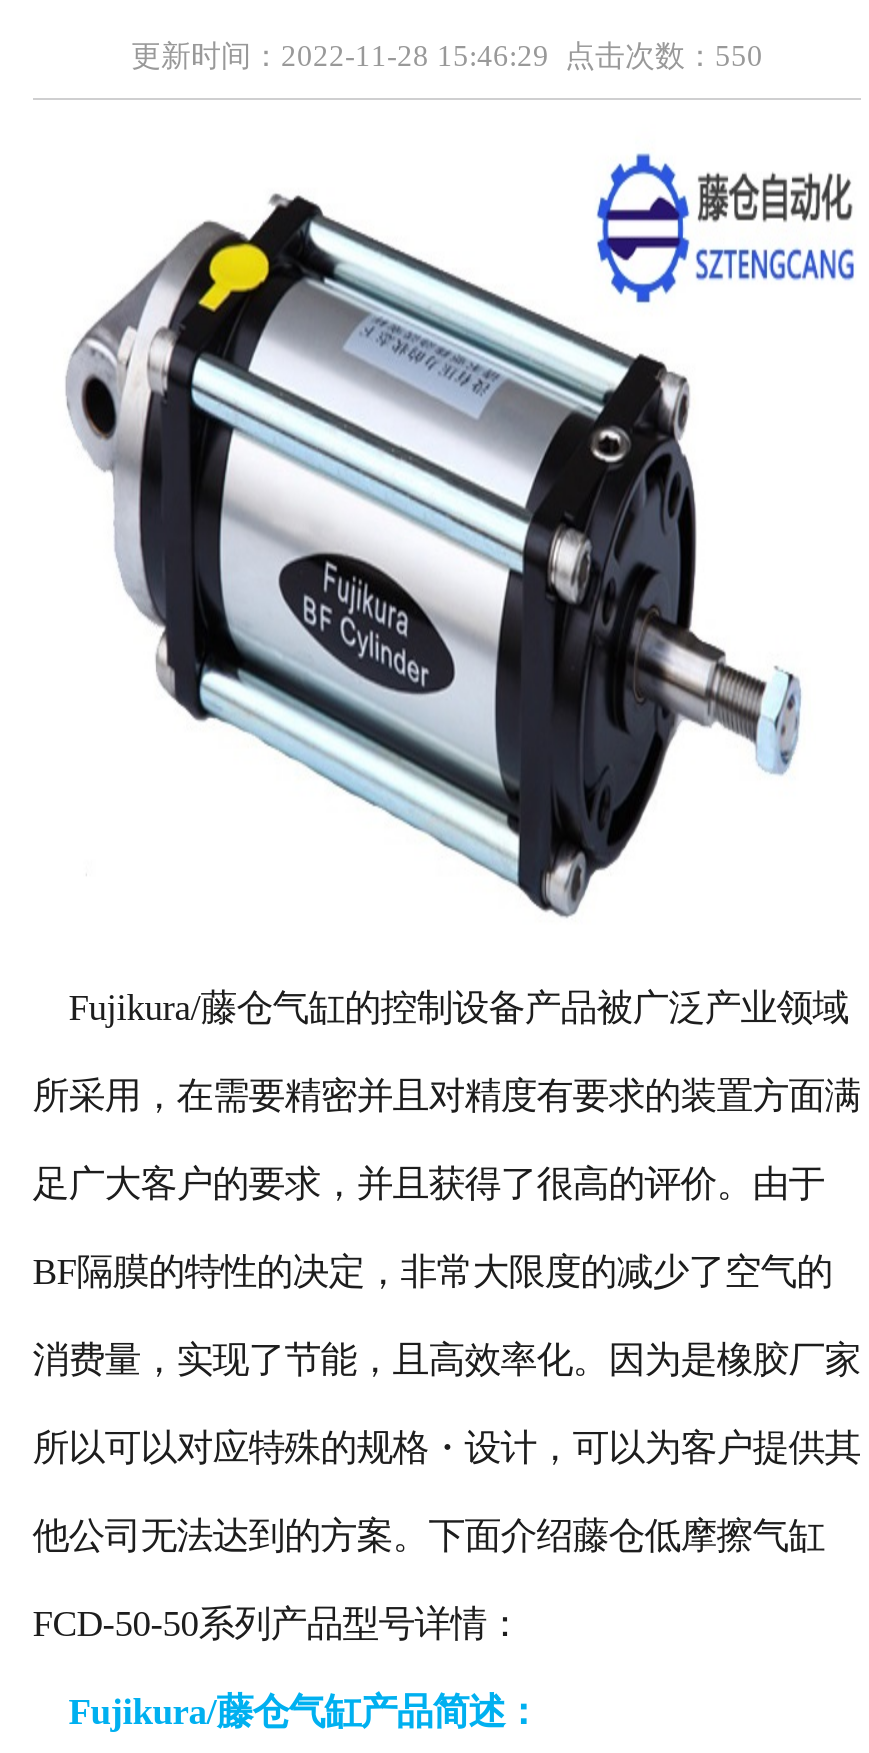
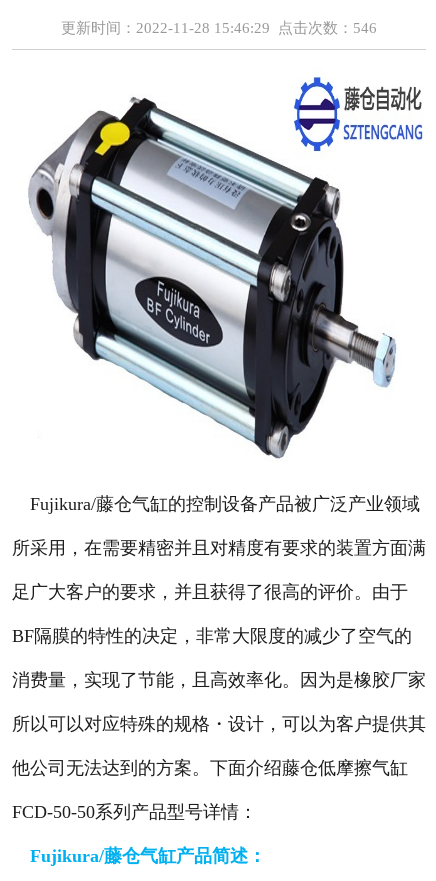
[131,40,763,72] 更新时间：2022-11-28 15:46:29 点击次数：550 -> [61,20,377,36] 更新时间：2022-11-28 15:46:29 点击次数：546

